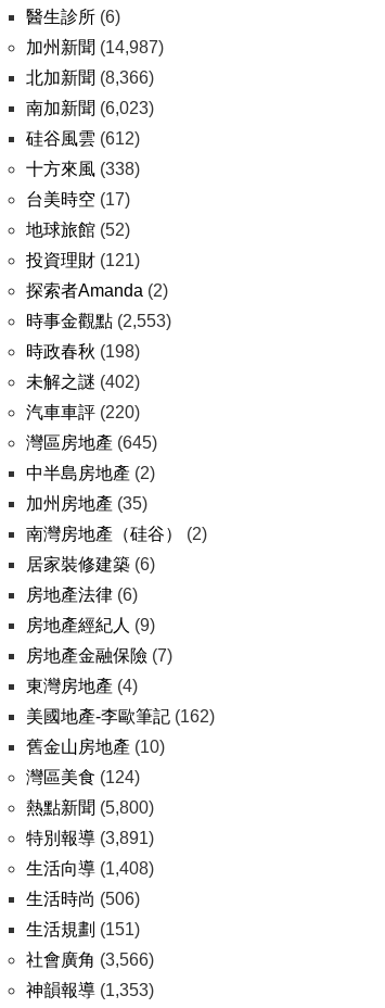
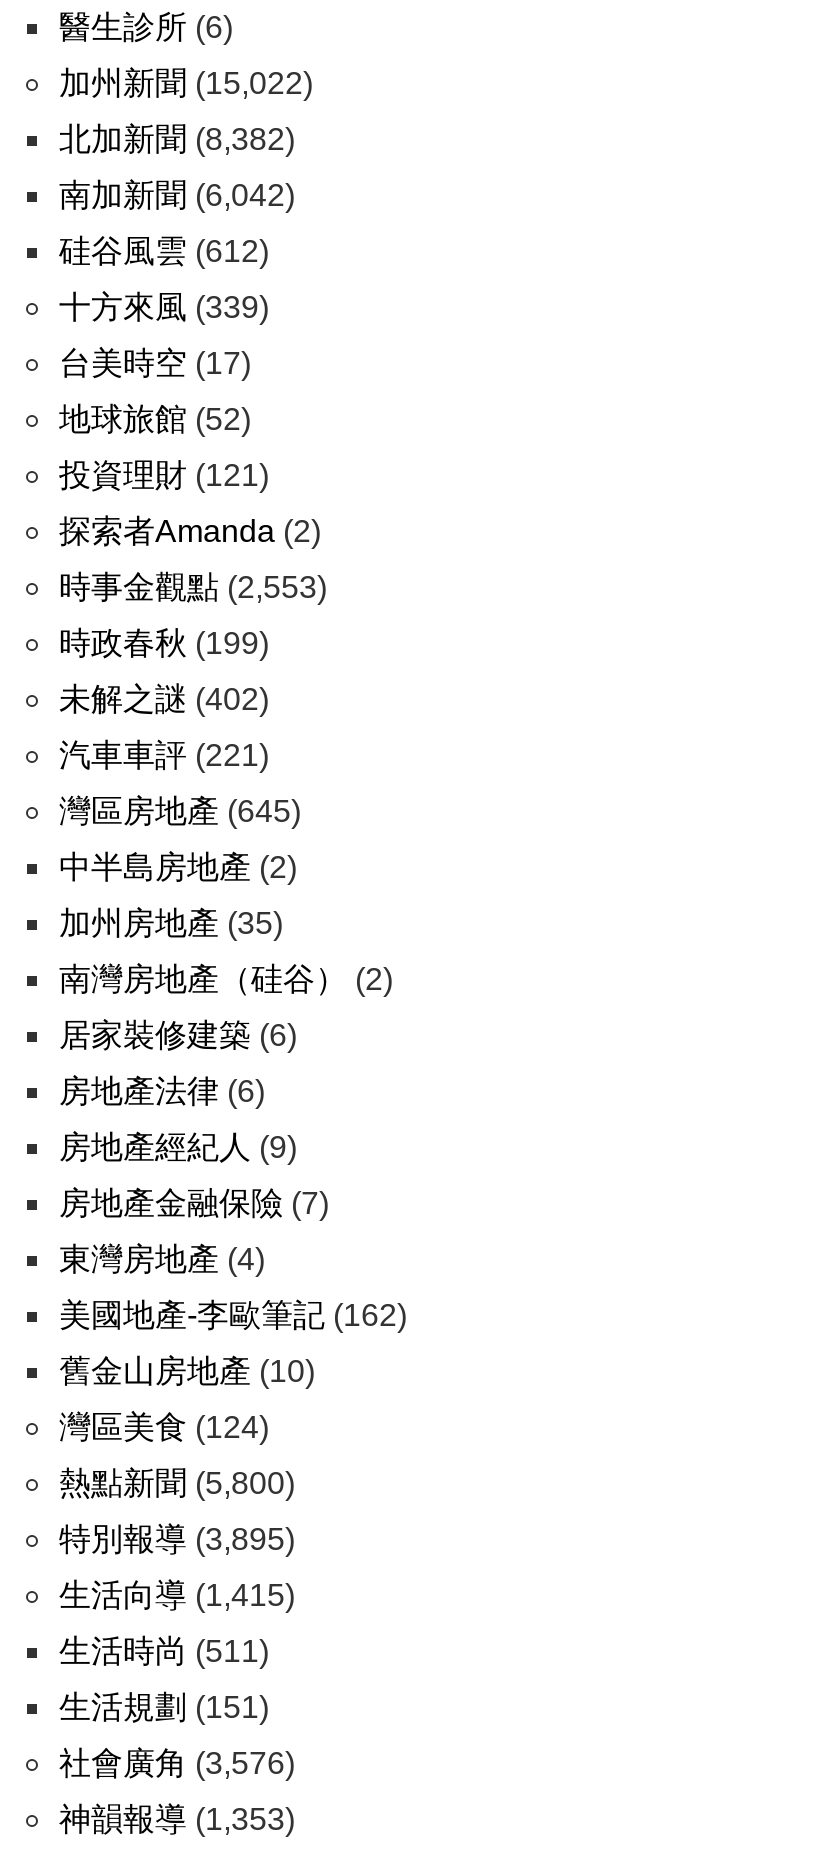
[26,38,164,56] 加州新聞(14,987) -> [59,66,313,100] 加州新聞(15,022)
[26,68,154,87] 北加新聞(8,366) -> [59,122,295,156] 北加新聞(8,382)
[26,99,154,117] 南加新聞(6,023) -> [59,178,295,212] 南加新聞(6,042)
[26,160,140,178] 十方來風(338) -> [59,290,269,324] 十方來風(339)
[26,342,140,361] 時政春秋(198) -> [59,626,269,660] 時政春秋(199)
[26,403,140,421] 汽車車評(220) -> [59,738,269,772] 汽車車評(221)
[26,829,154,847] 特別報導(3,891) -> [59,1522,295,1556] 特別報導(3,895)
[26,859,154,878] 生活向導(1,408) -> [59,1578,295,1612] 生活向導(1,415)
[26,890,140,908] 生活時尚(506) -> [59,1634,269,1668] 生活時尚(511)
[26,950,154,969] 社會廣角(3,566) -> [59,1746,295,1780] 社會廣角(3,576)

